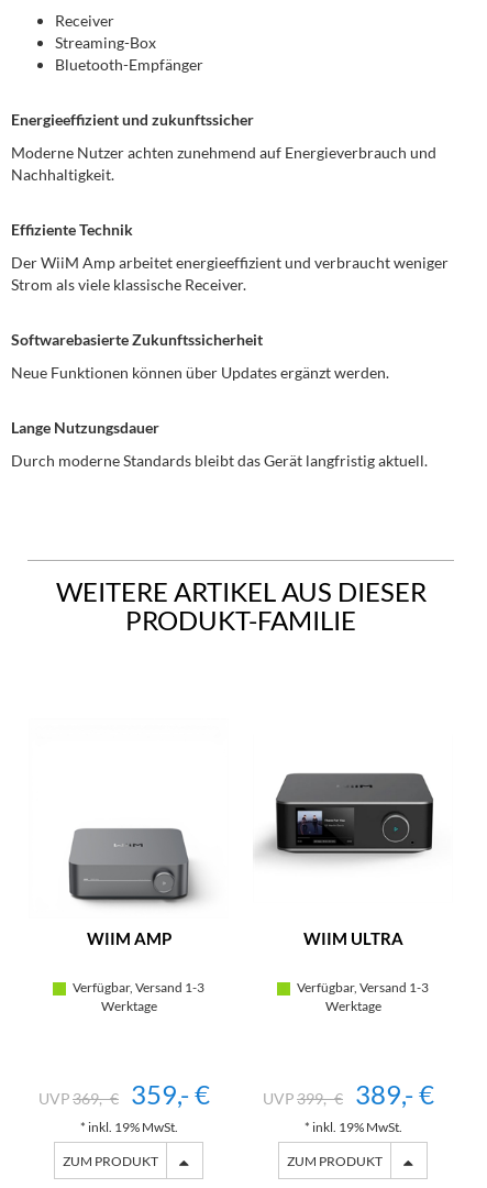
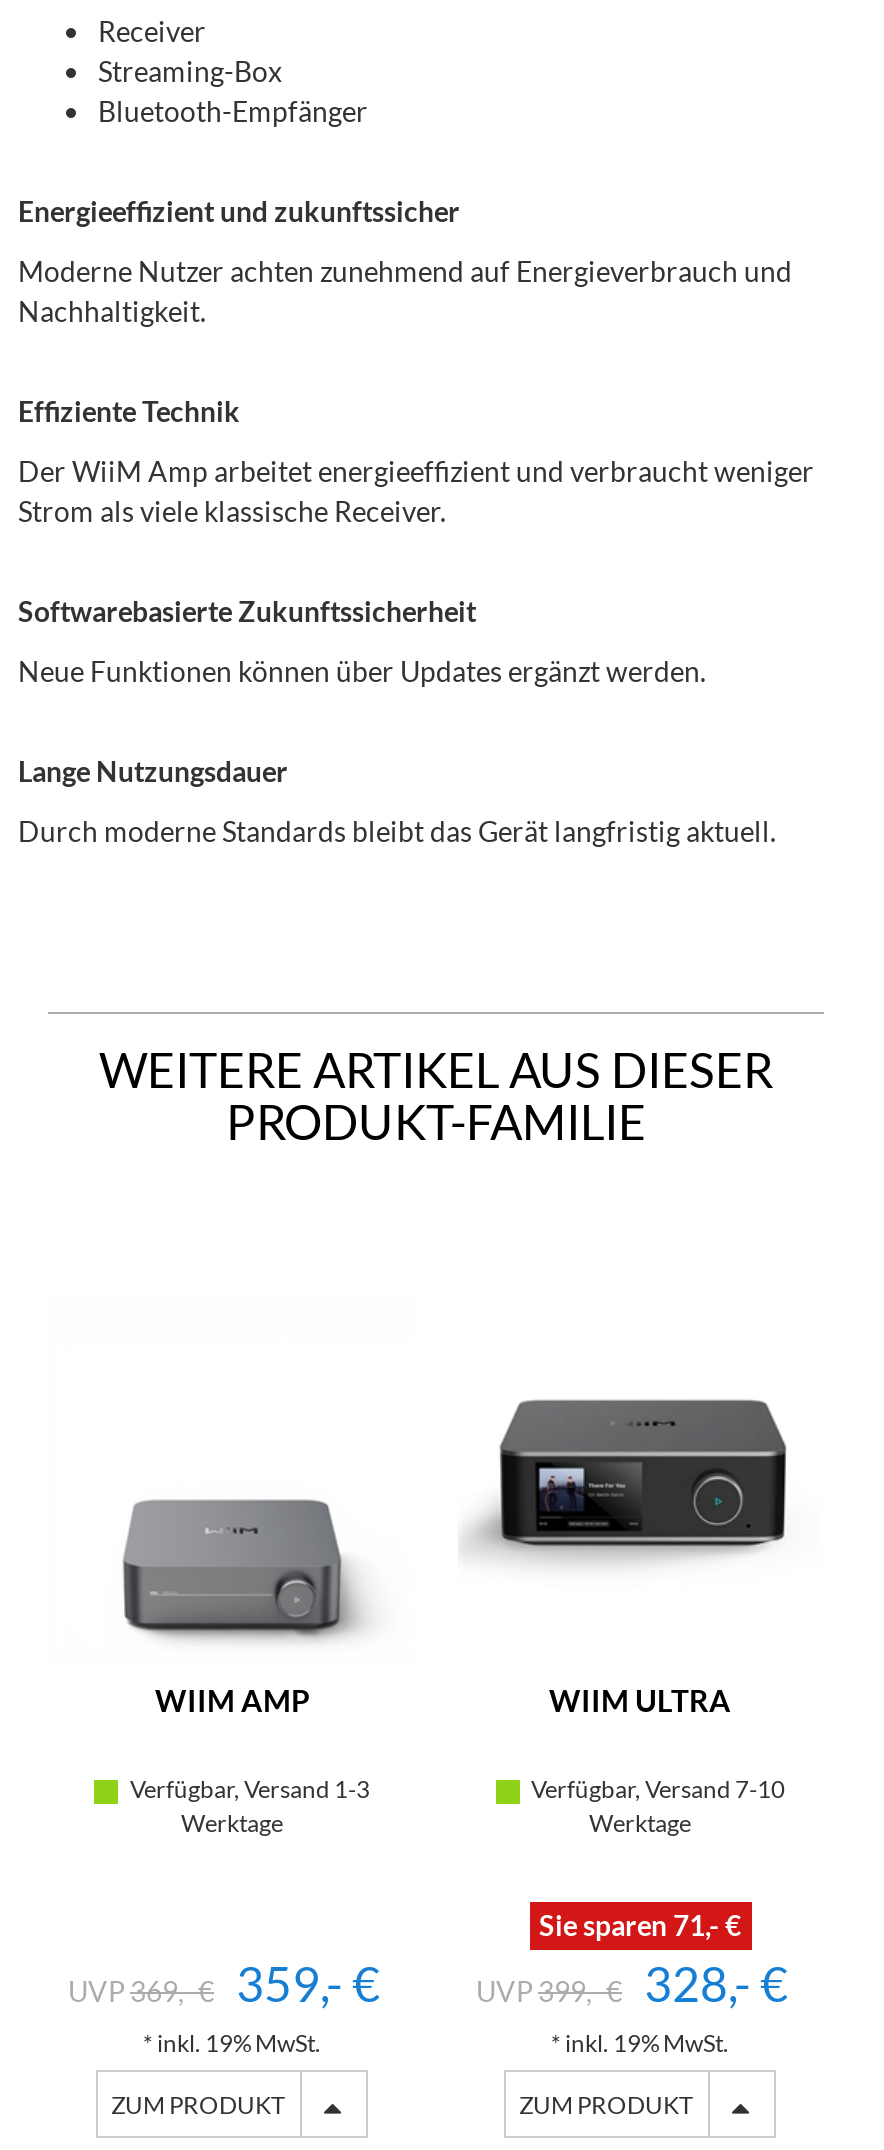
[292,979,429,996] Verfügbar, Versand 1-3 -> [523,1774,785,1804] Verfügbar, Versand 7-10
none -> [539,1908,741,1942] Sie sparen 71,- €
[297,1078,434,1110] 399,- € 389,- € -> [538,1954,788,2012] 399,- € 328,- €

